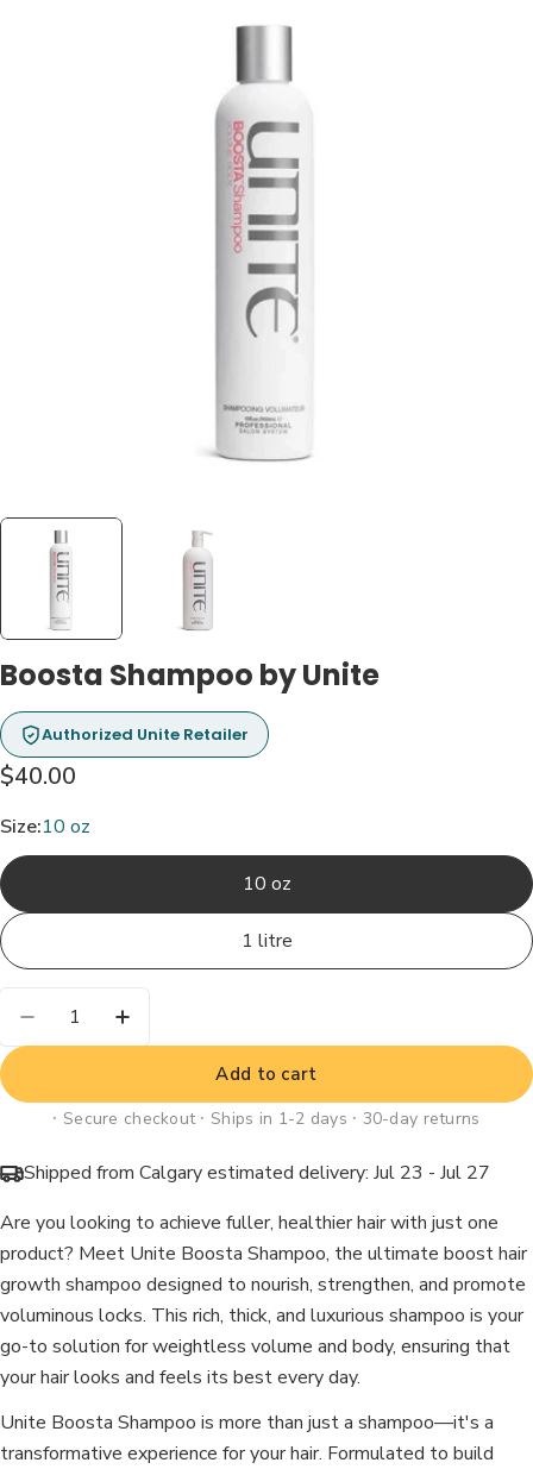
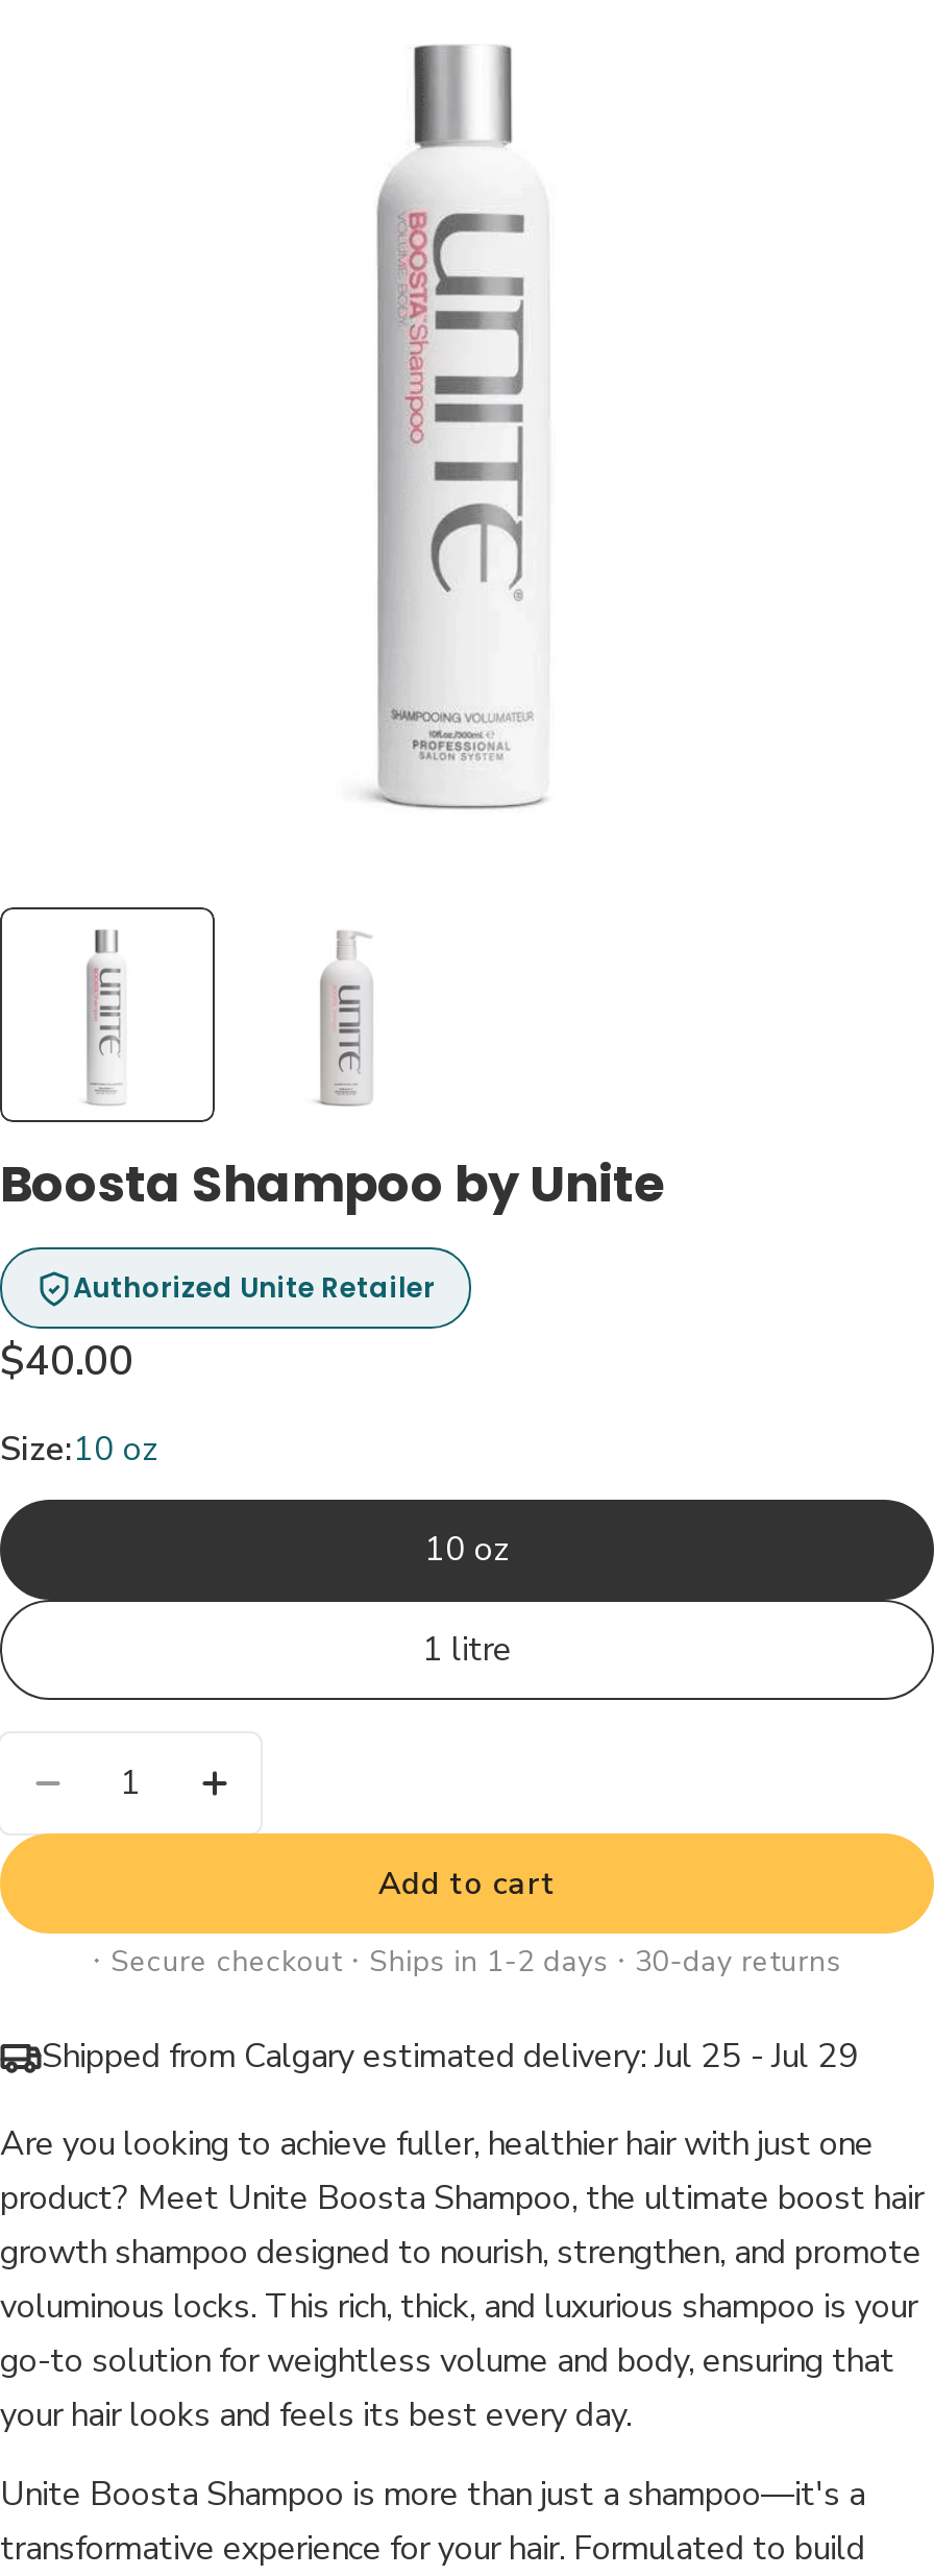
[24,1160,490,1186] Shipped from Calgary estimated delivery: Jul 23 - Jul 27 -> [42,2034,859,2080] Shipped from Calgary estimated delivery: Jul 25 - Jul 29

